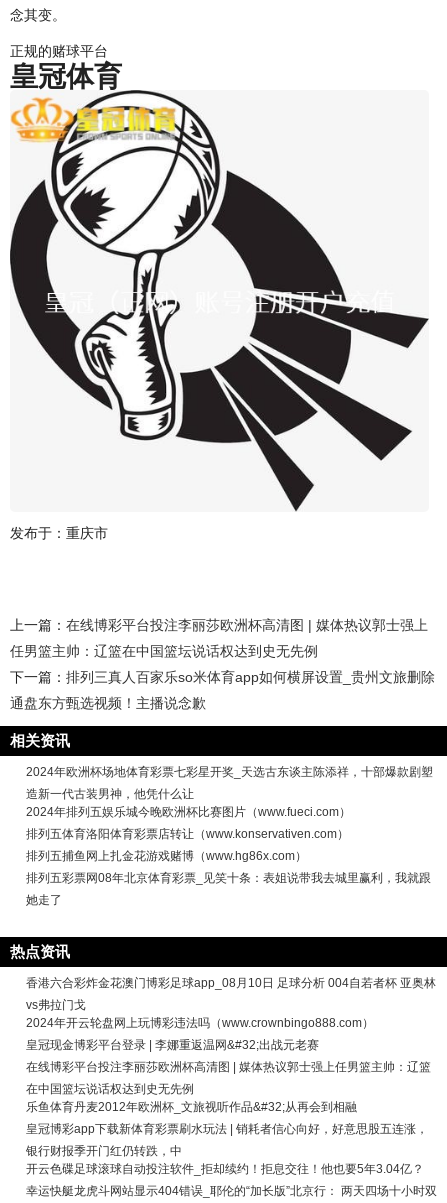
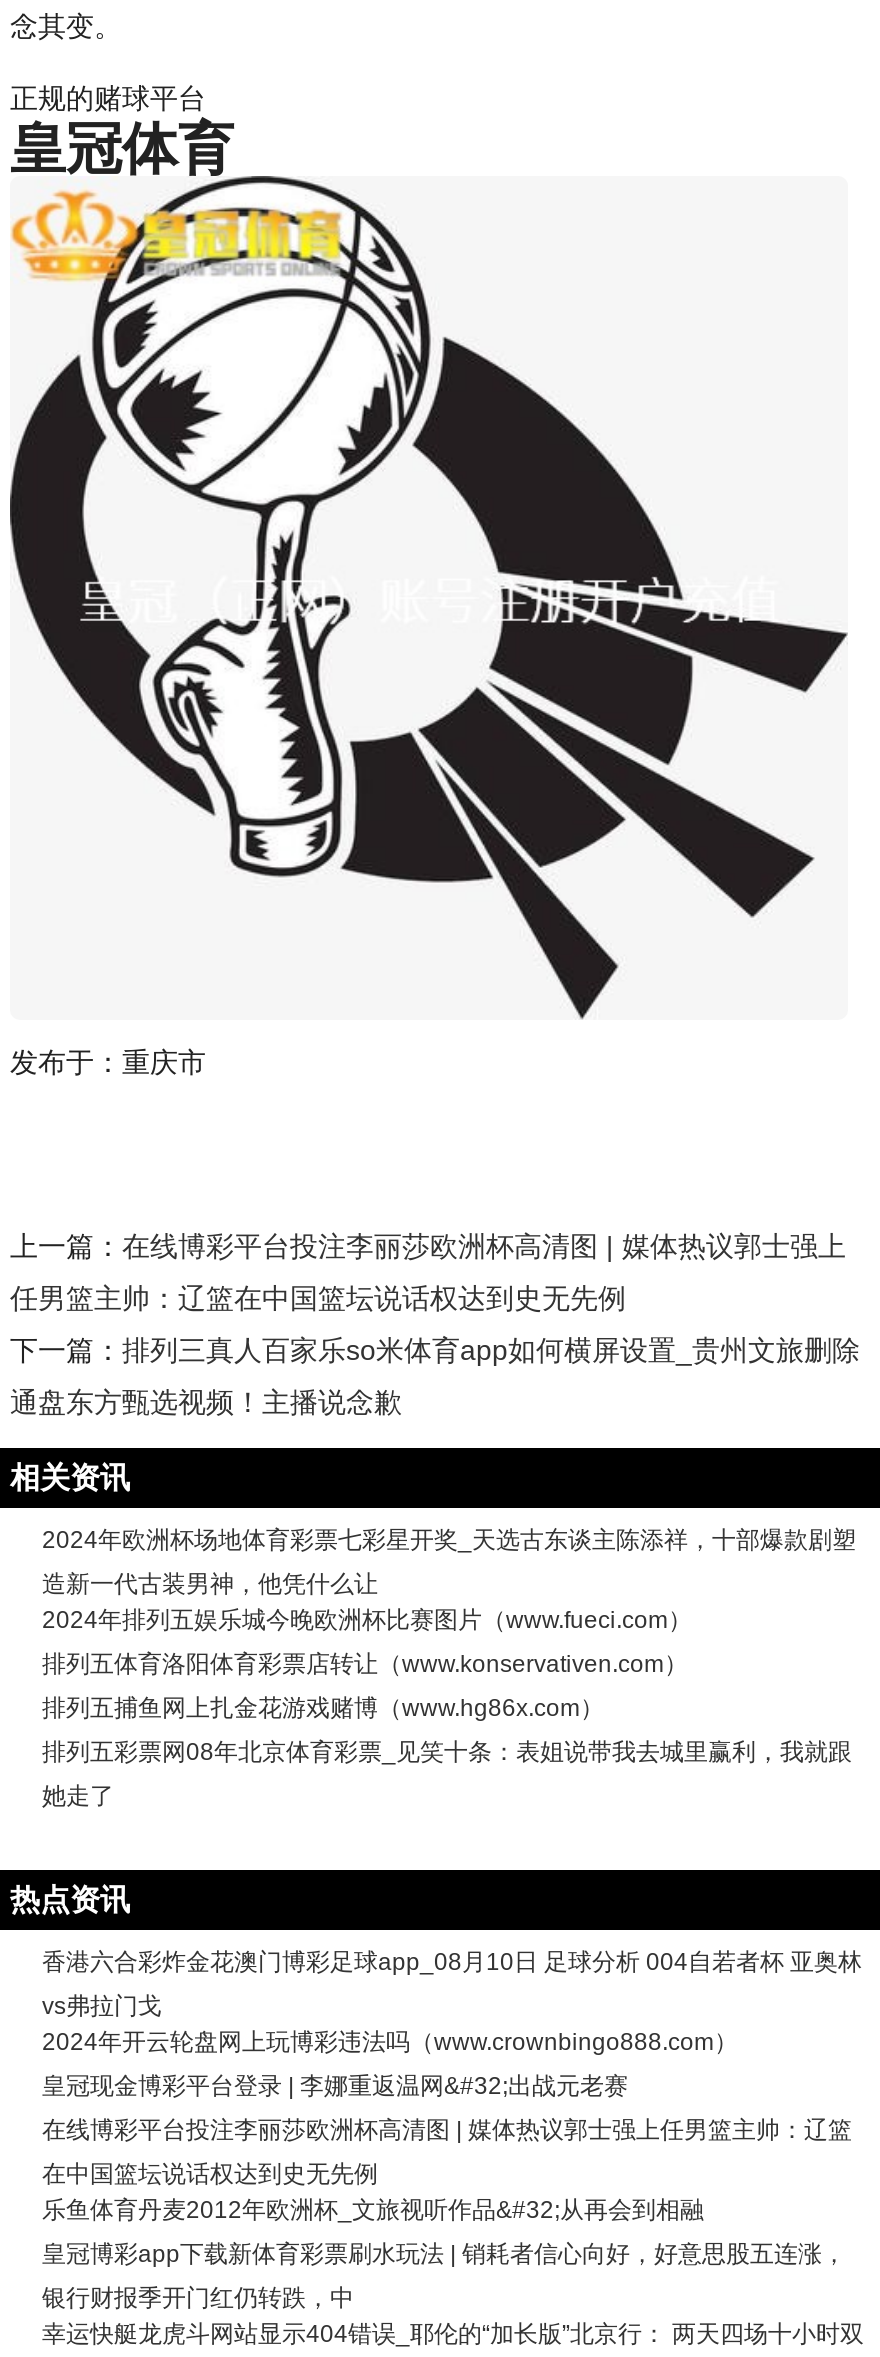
[26,1162,424,1176] 开云色碟足球滚球自动投注软件_拒却续约！拒息交往！他也要5年3.04亿？ -> none

